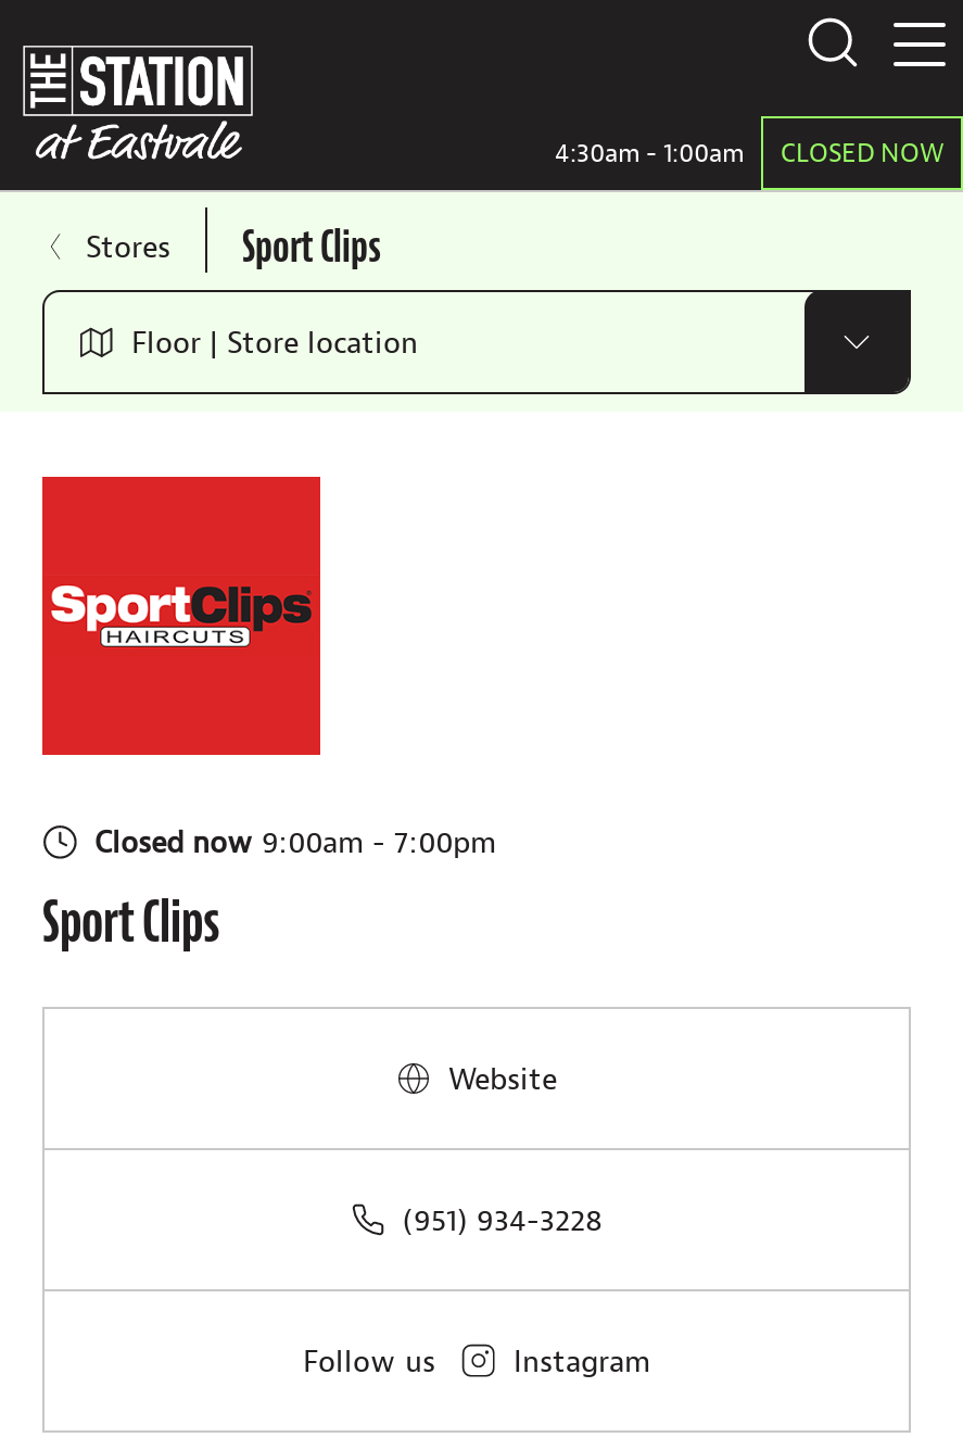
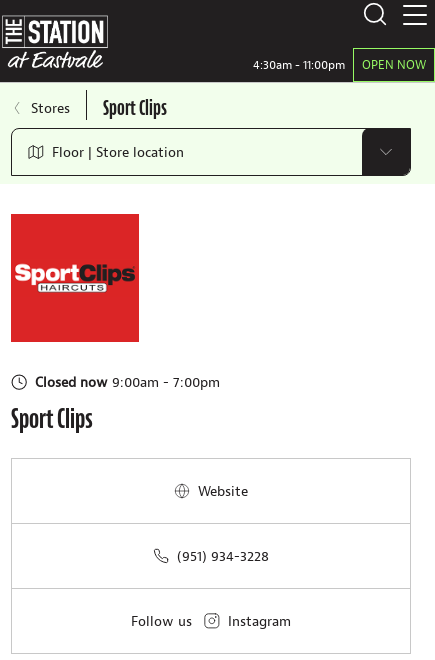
[555,138,744,166] 4:30am - 1:00am -> [253,58,345,71] 4:30am - 11:00pm
[781,138,943,166] CLOSED NOW -> [362,58,426,71] OPEN NOW

